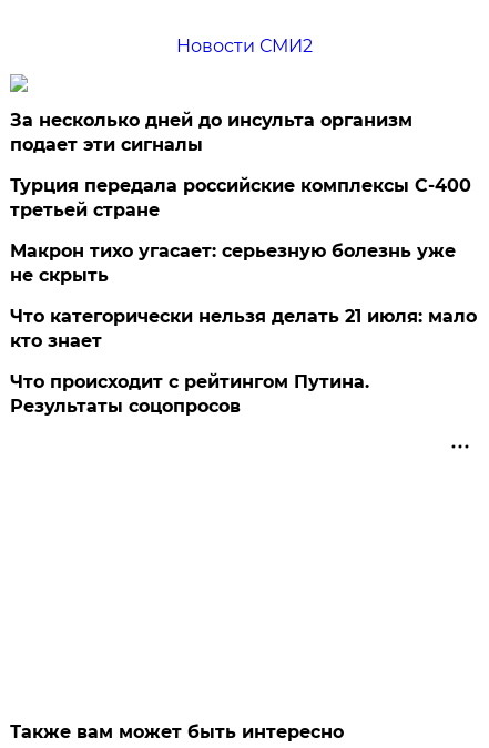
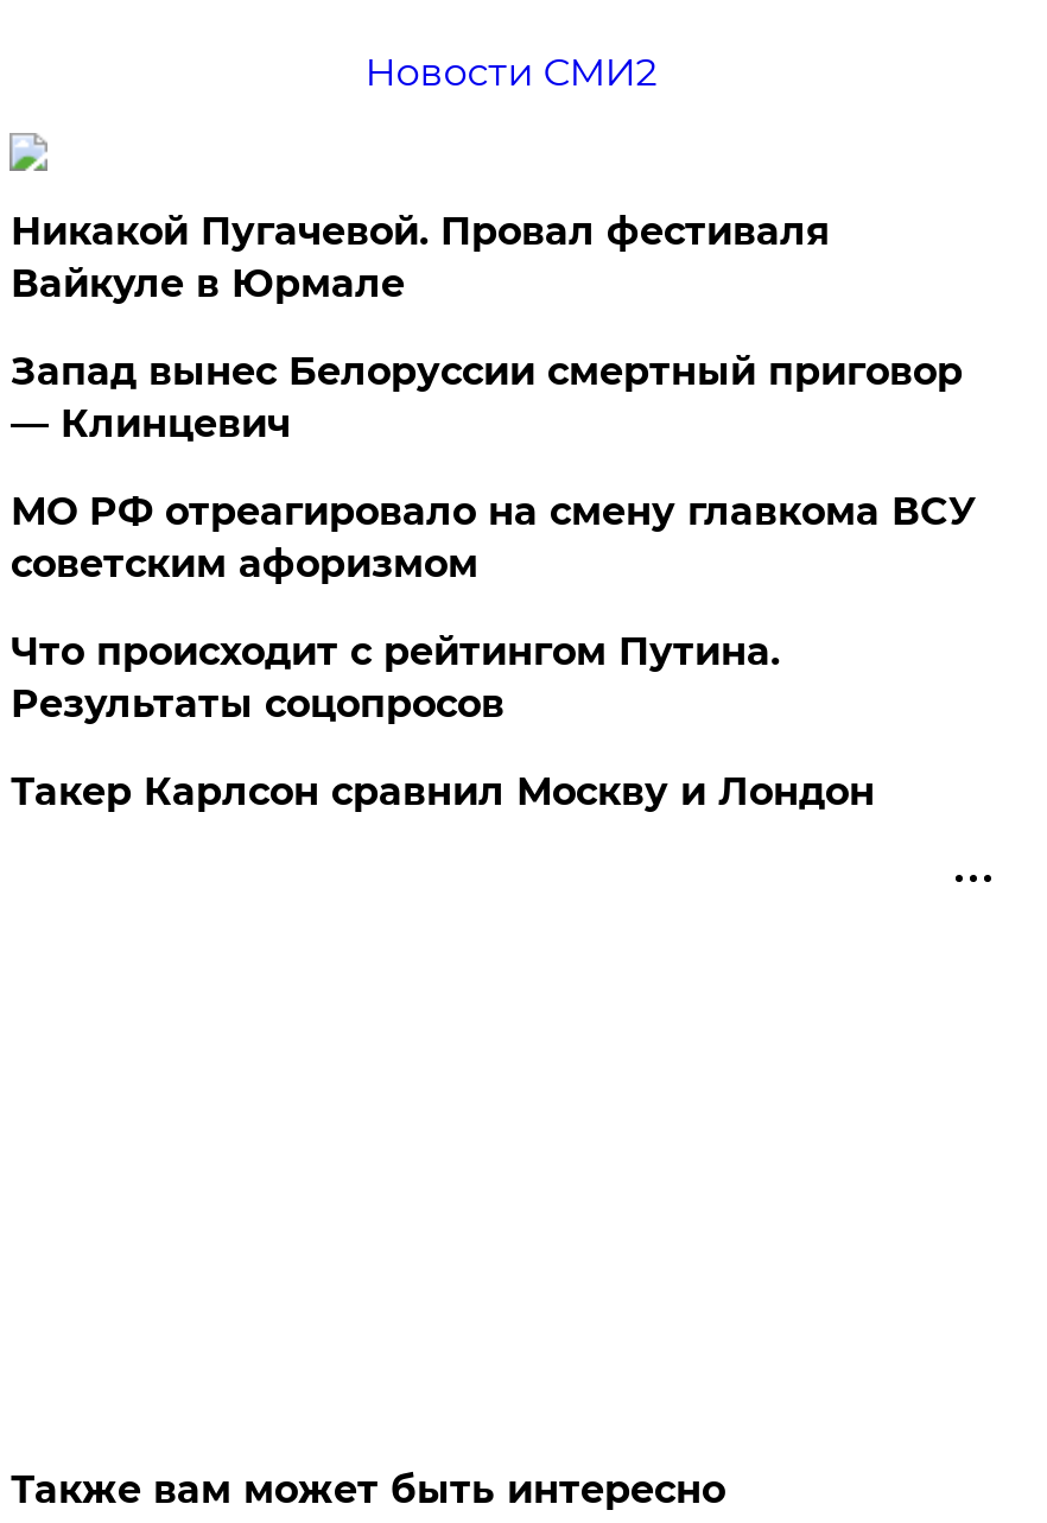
[10,110,477,351] За несколько дней до инсульта организм | подает эти сигналы | Турция передала российские комплексы С-400 | третьей стране | Макрон тихо угасает: серьезную болезнь уже | не скрыть | Что категорически нельзя делать 21 июля: мало | кто знает -> [10,209,977,586] Никакой Пугачевой. Провал фестиваля | Вайкуле в Юрмале | Запад вынес Белоруссии смертный приговор | — Клинцевич | МО РФ отреагировало на смену главкома ВСУ | советским афоризмом
moved [10,371,370,417] -> [10,629,780,726]: Что происходит с рейтингом Путина. | Результаты соцопросов
none -> [10,769,875,814] Такер Карлсон сравнил Москву и Лондон

